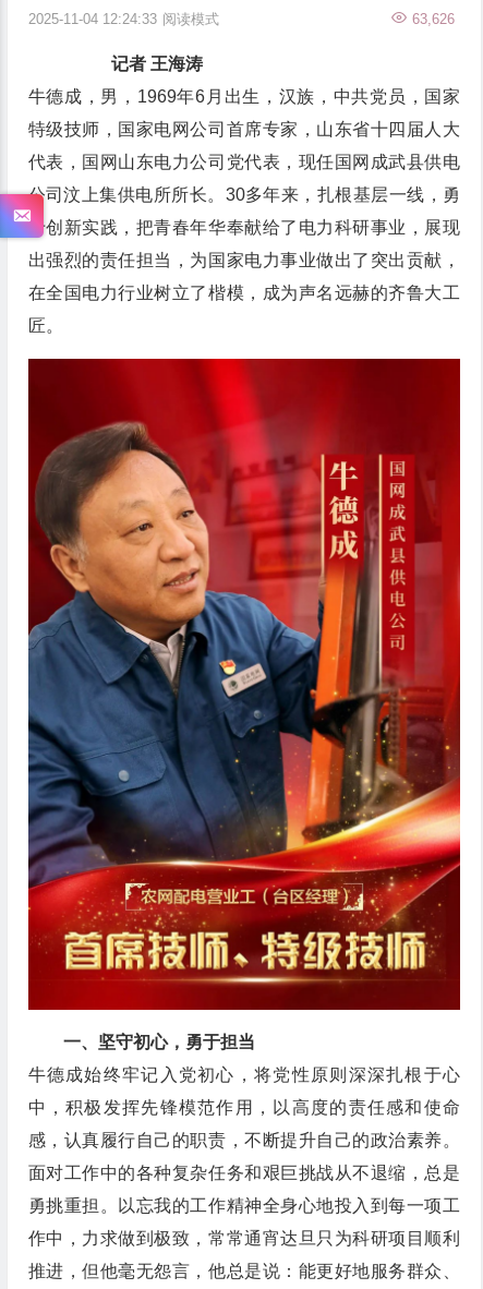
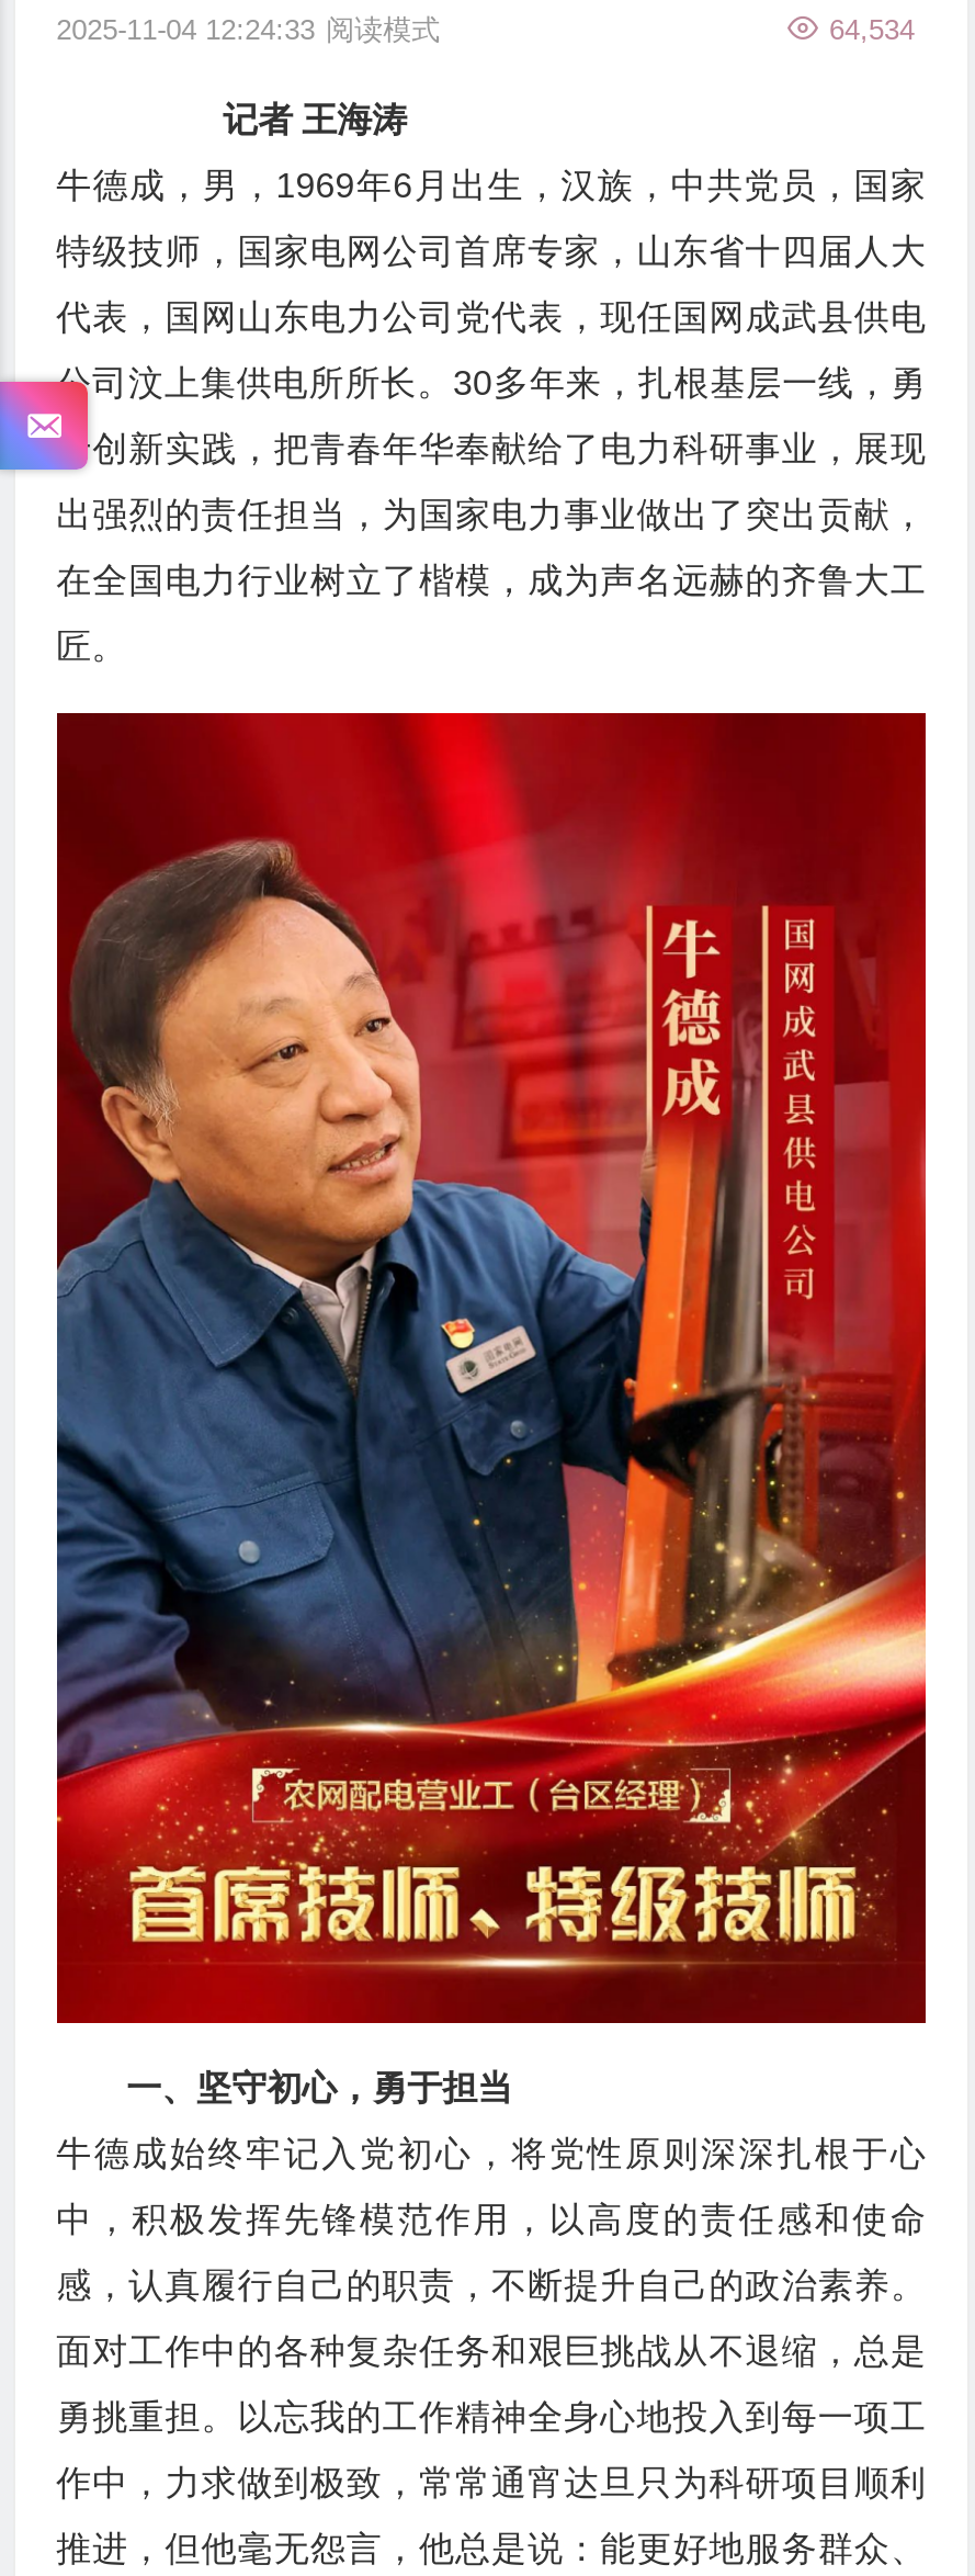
[412,11,455,27] 63,626 -> [829,13,915,46] 64,534

